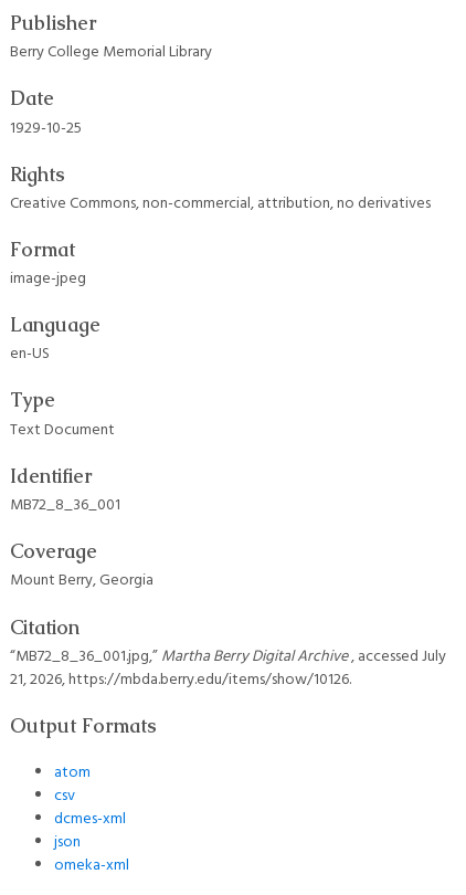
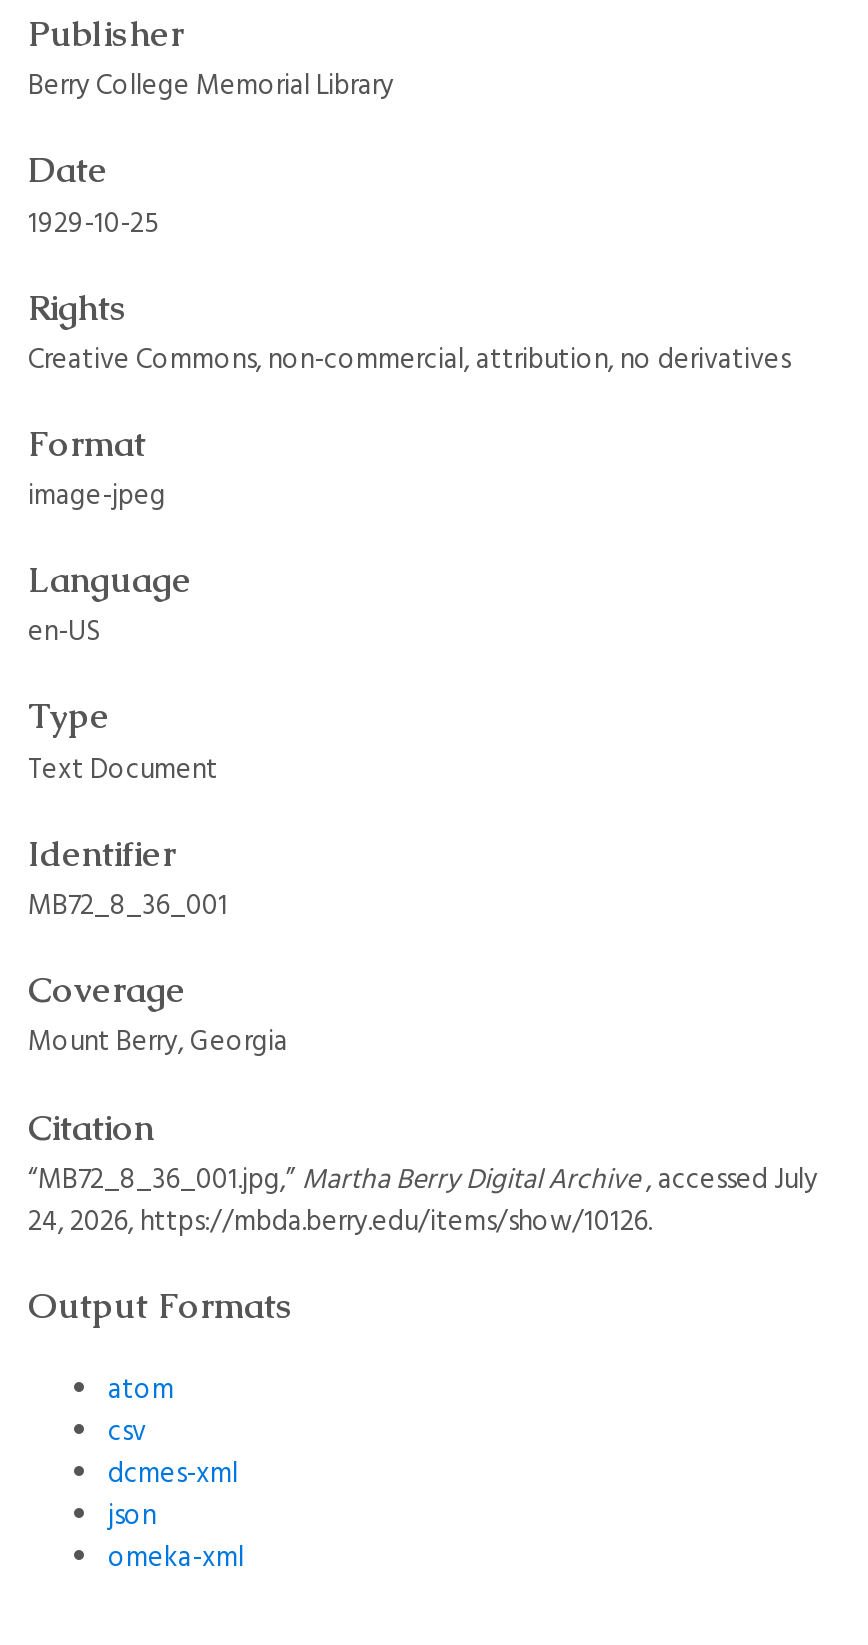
[10,667,349,693] 21, 2026, https://mbda.berry.edu/items/show/10126 -> [28,1200,648,1246] 24, 2026, https://mbda.berry.edu/items/show/10126

